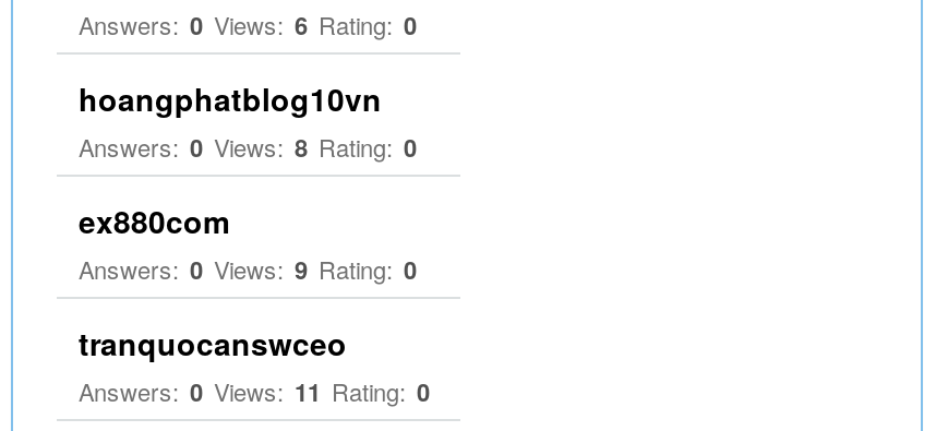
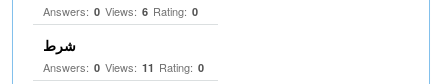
[79,76,417,364] hoangphatblog10vn | Answers: 0 Views: 8 Rating: 0 | ex880com | Answers: 0 Views: 9 Rating: 0 | tranquocanswceo -> [43,35,76,55] شرط

